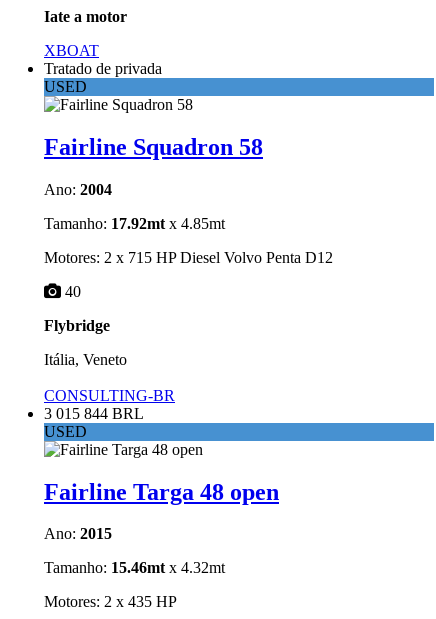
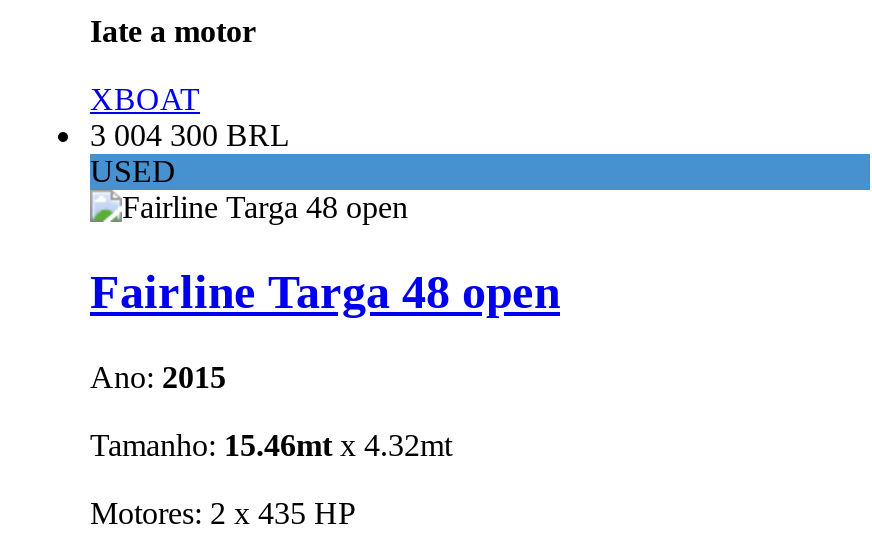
[44,60,333,422] Tratado de privada | USED | Fairline Squadron 58 | Ano: 2004 | Tamanho: 17.92mt x 4.85mt | Motores: 2 x 715 HP Diesel Volvo Penta D12 | 40 | Flybridge | Itália, Veneto | CONSULTING-BR | 3 015 844 BRL -> [90,119,290,153] 3 004 300 BRL

